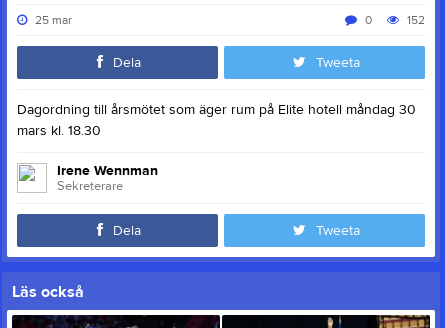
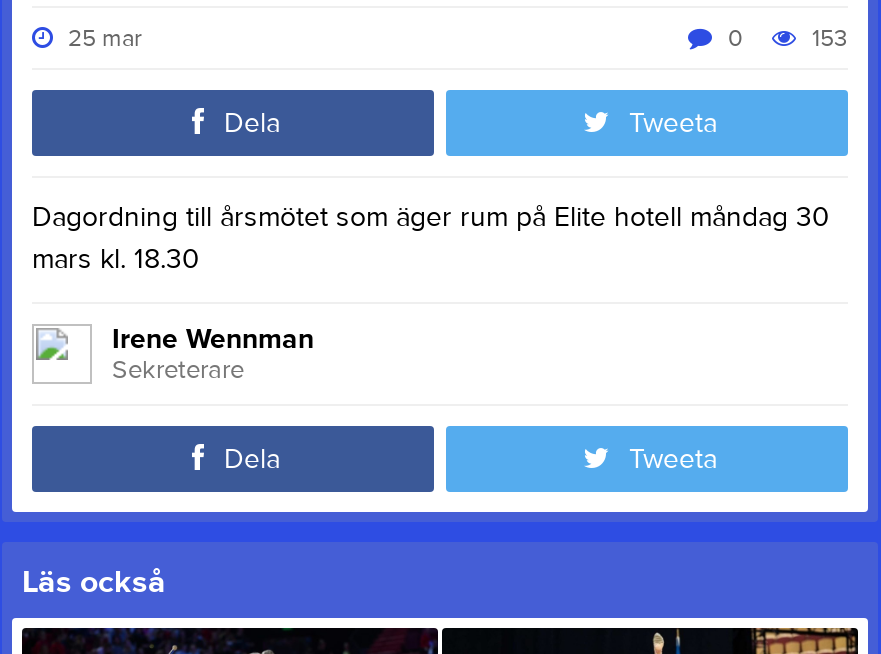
[404,12,425,28] 152 -> [806,23,848,55] 153

